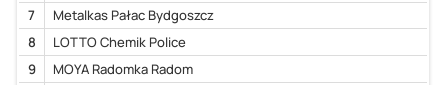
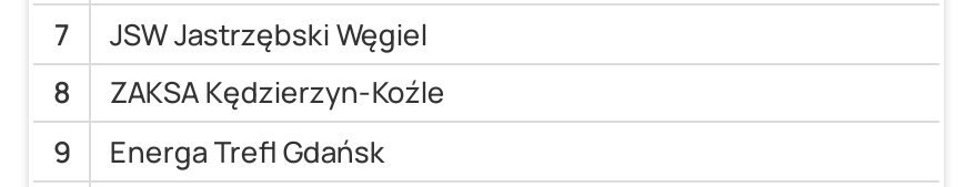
[53,6,214,24] Metalkas Pałac Bydgoszcz -> [109,14,427,54] JSW Jastrzębski Węgiel
[53,33,186,51] LOTTO Chemik Police -> [109,73,445,113] ZAKSA Kędzierzyn-Koźle
[53,60,193,78] MOYA Radomka Radom -> [109,132,385,172] Energa Trefl Gdańsk

